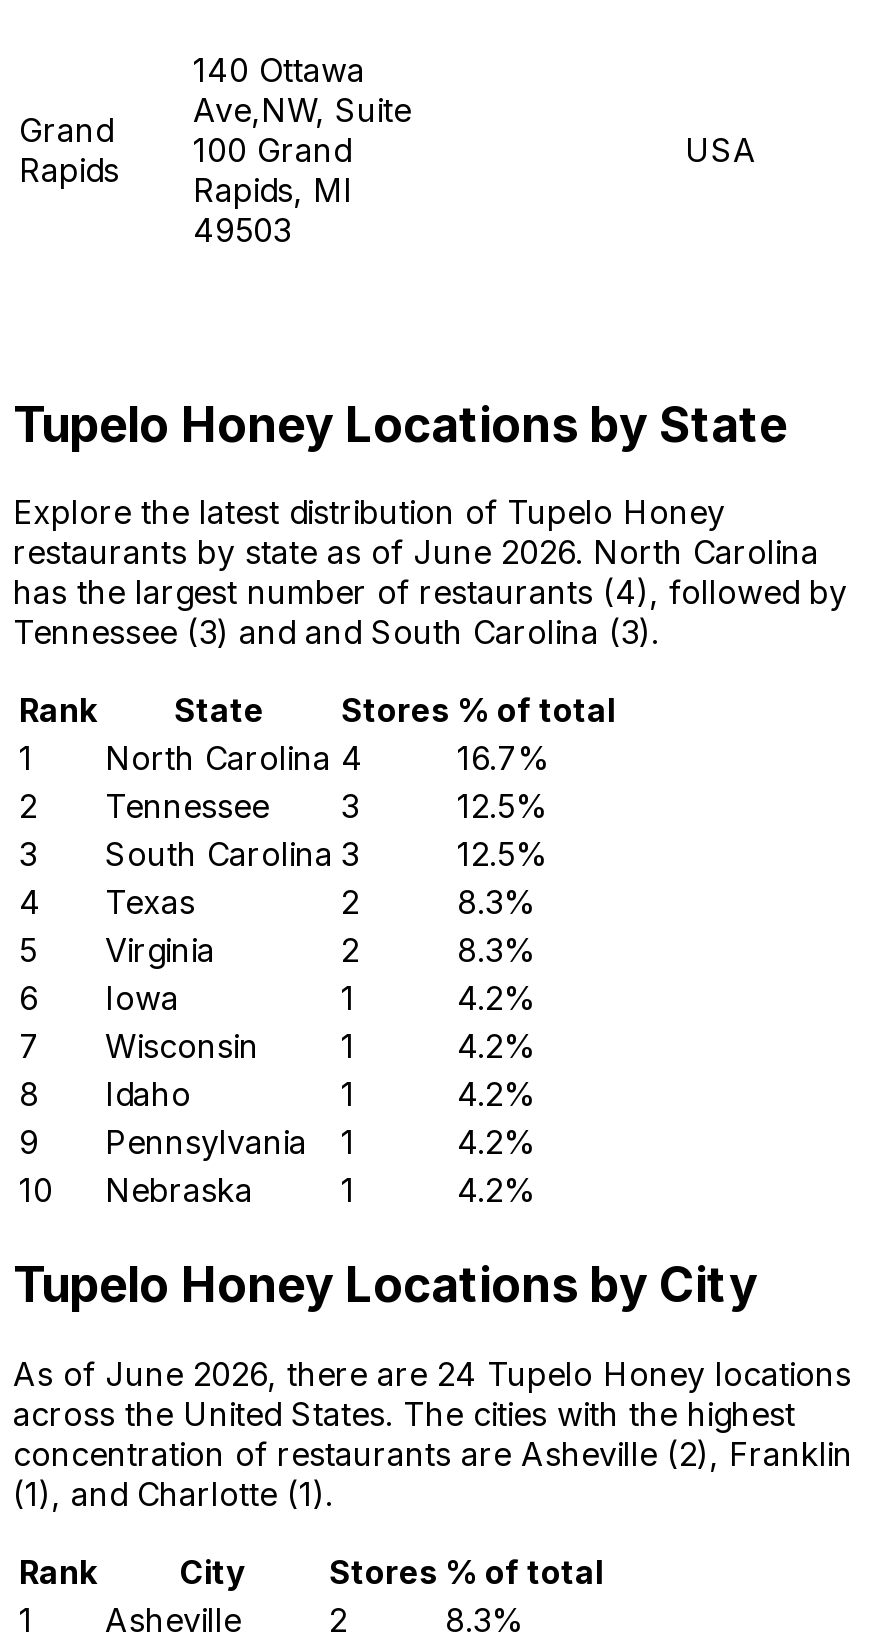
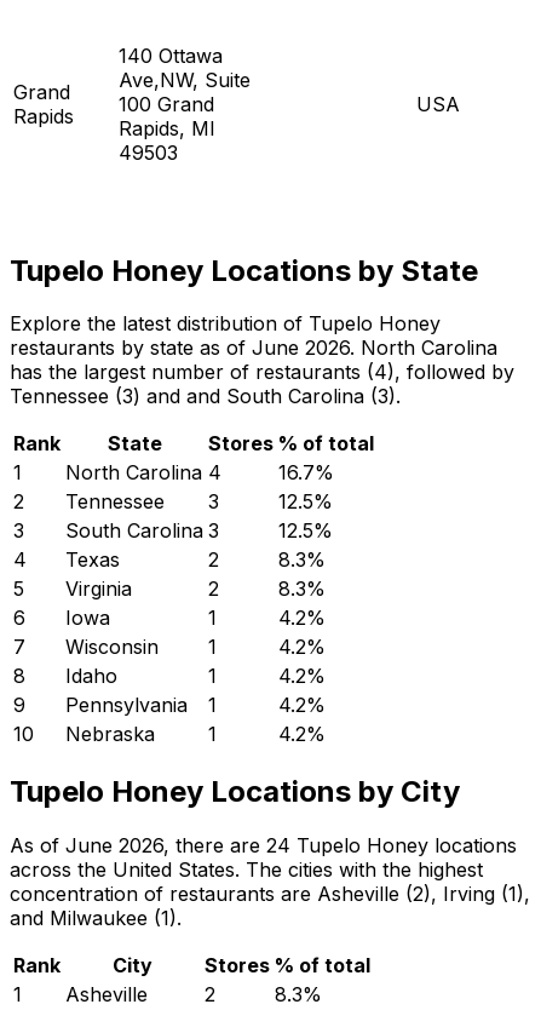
[13,1434,853,1514] concentration of restaurants are Asheville (2), Franklin | (1), and Charlotte (1). -> [10,882,530,930] concentration of restaurants are Asheville (2), Irving (1), | and Milwaukee (1).

